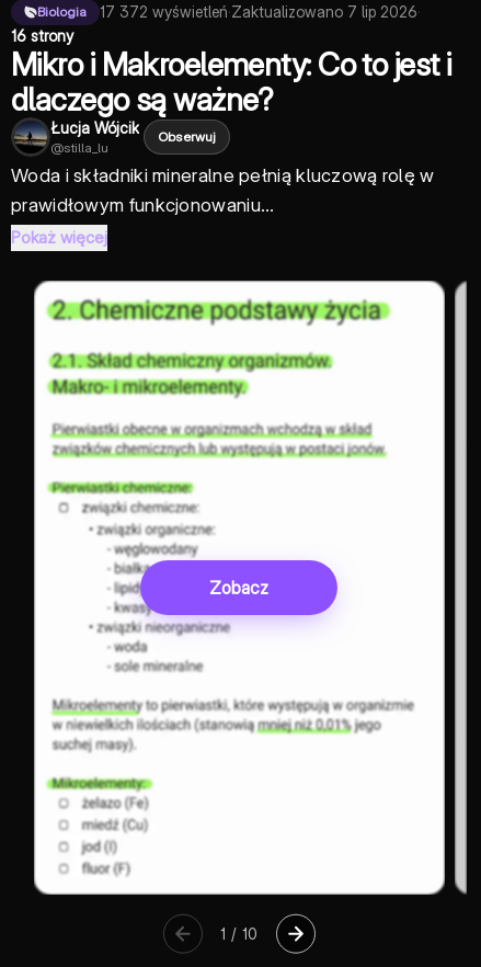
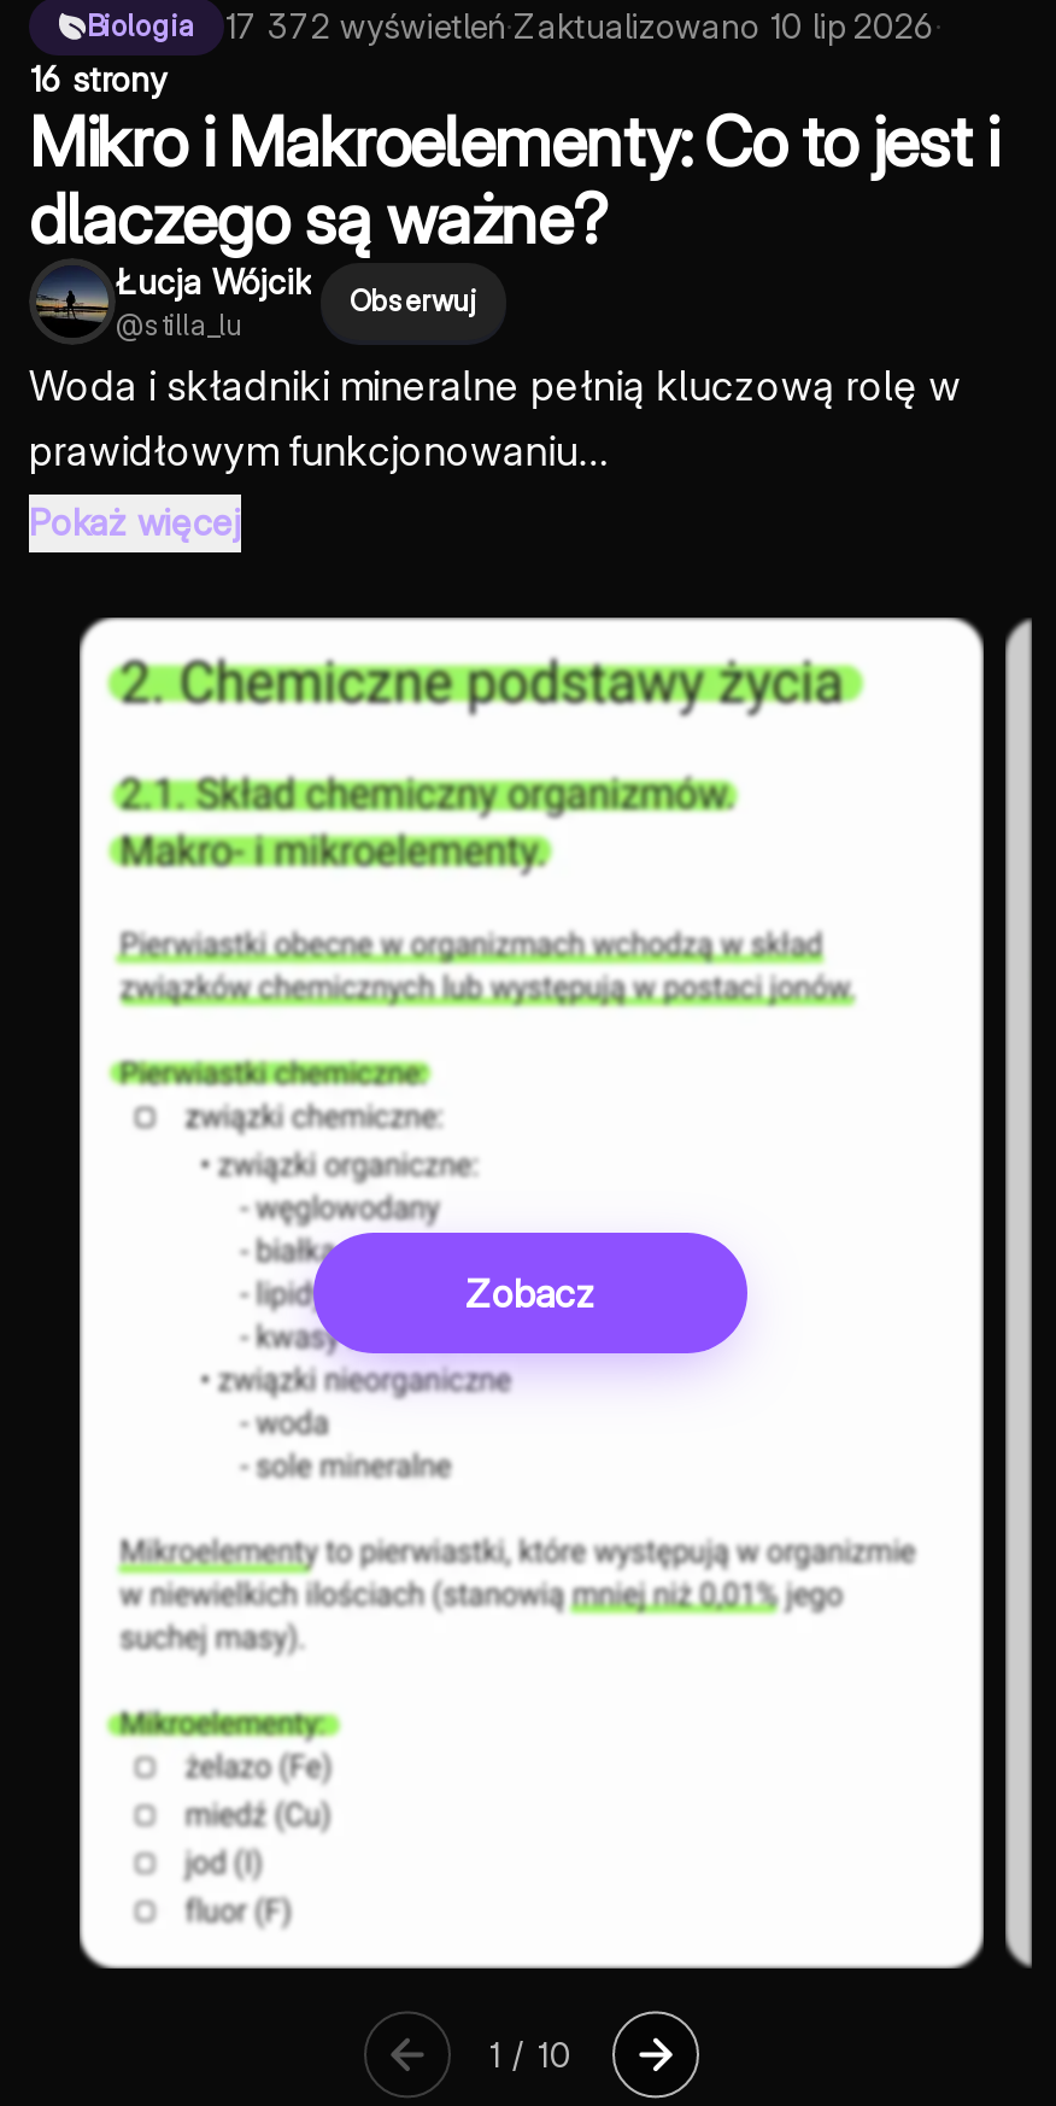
[100,2,421,21] 17 372 wyświetleń·Zaktualizowano 7 lip 2026 · -> [224,5,943,46] 17 372 wyświetleń·Zaktualizowano 10 lip 2026 ·

